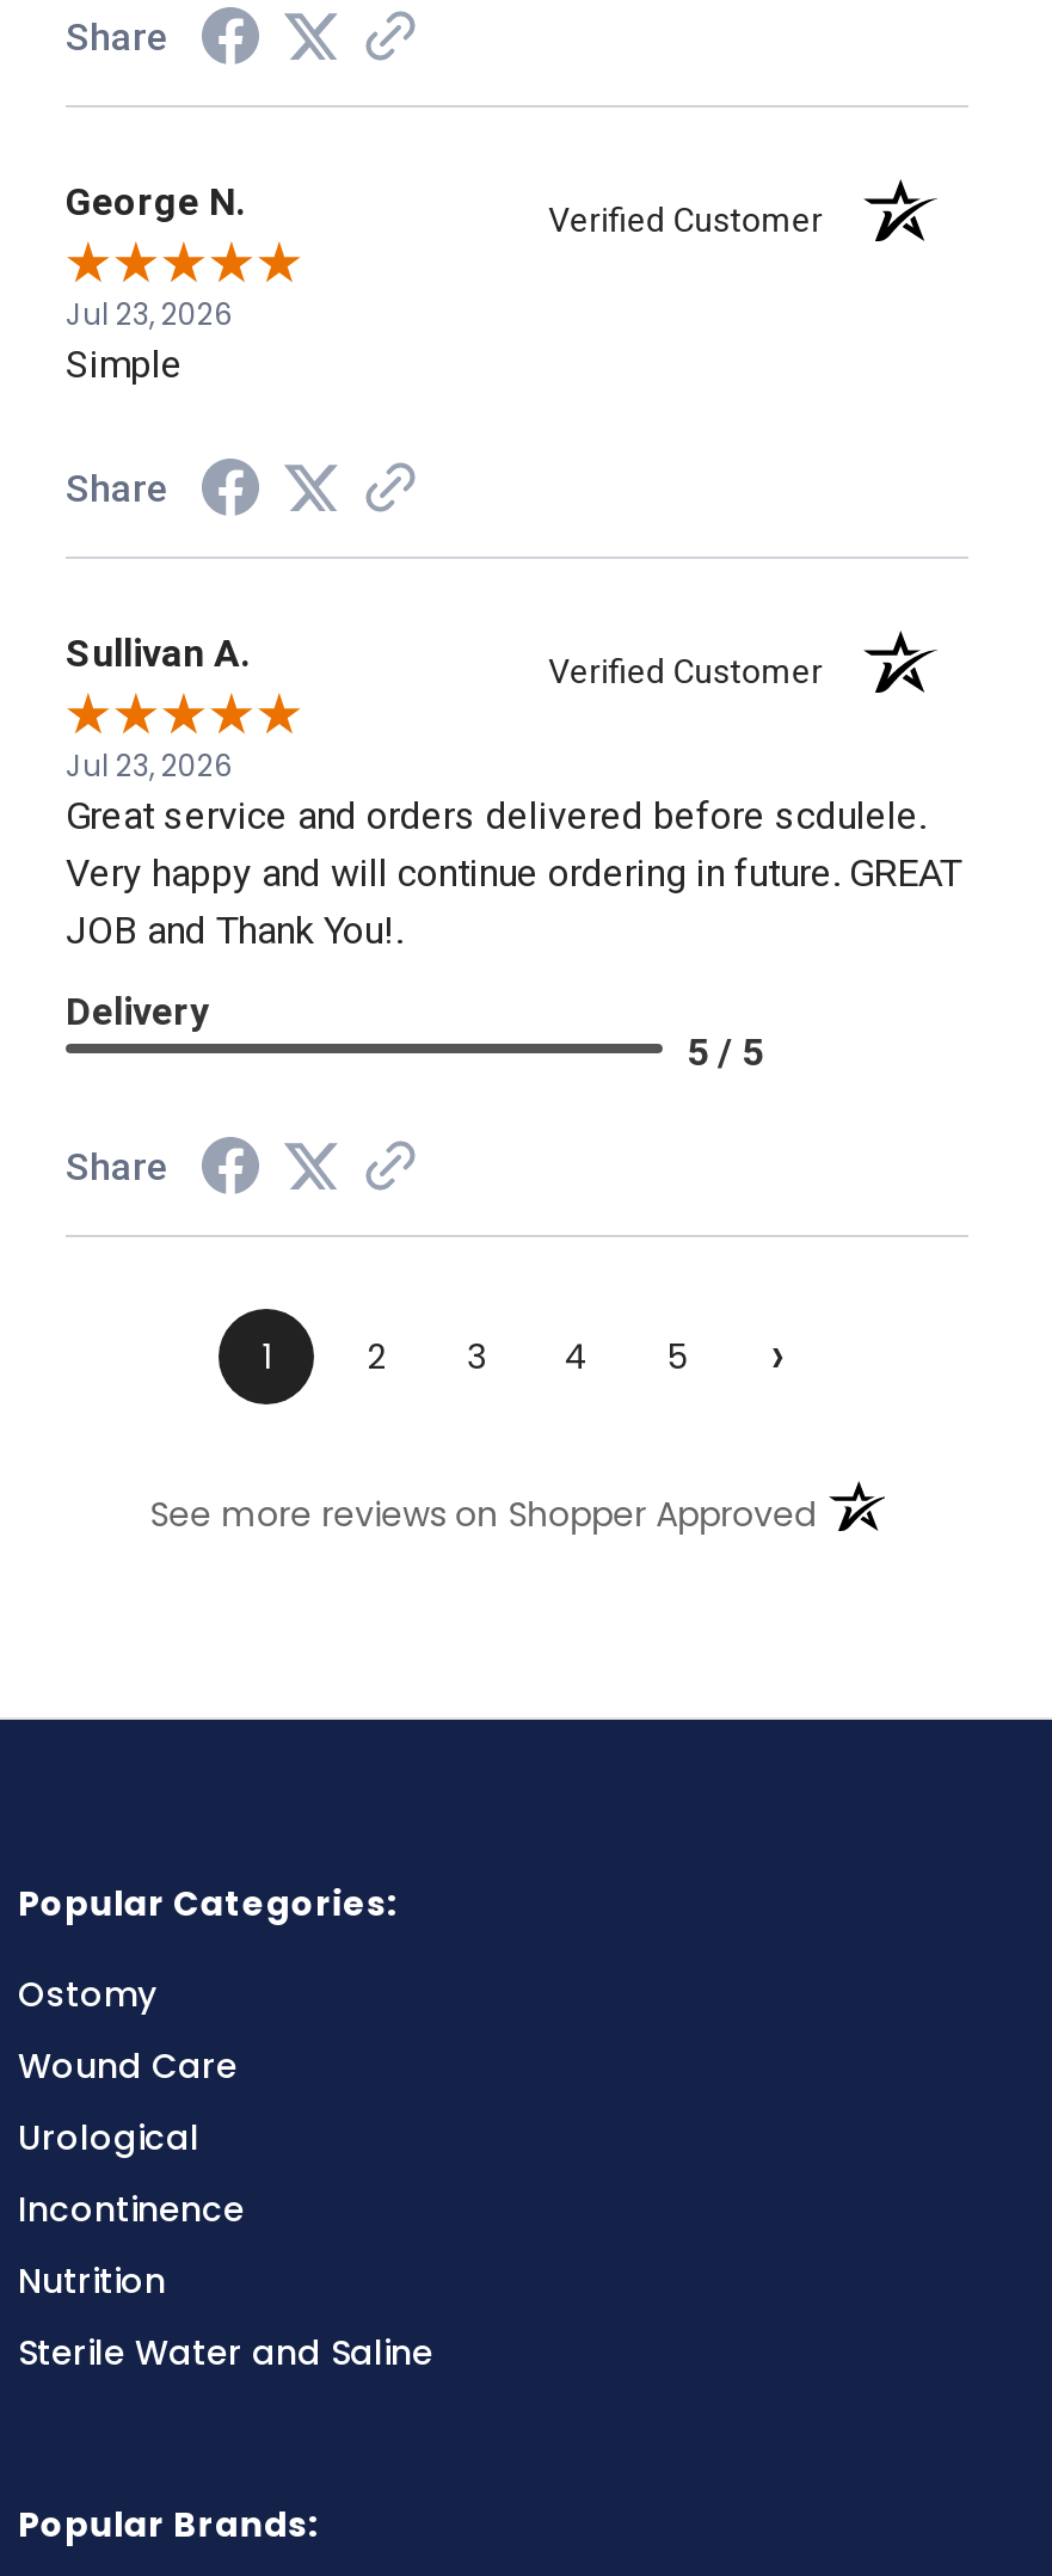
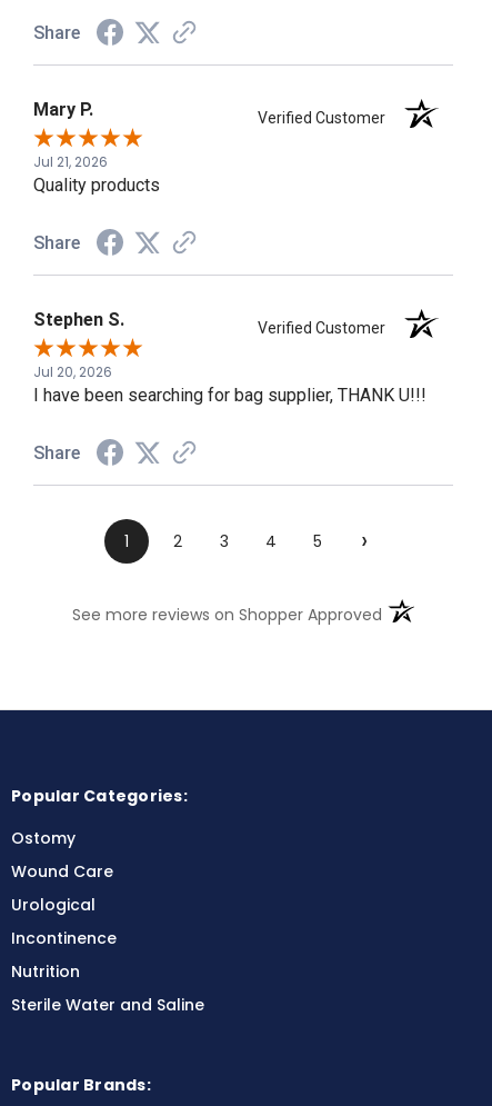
[66,179,245,224] George N. -> [33,99,93,120] Mary P.
[66,294,233,387] Jul 23, 2026 | Simple -> [33,152,160,196] Jul 21, 2026 | Quality products
[66,630,250,676] Sullivan A. -> [33,309,124,330] Stephen S.
[66,745,961,1076] Jul 23, 2026 | Great service and orders delivered before scdulele. | Very happy and will continue ordering in future. GREAT | JOB and Thank You!. | Delivery | 5 / 5 -> [33,362,426,406] Jul 20, 2026 | I have been searching for bag supplier, THANK U!!!

